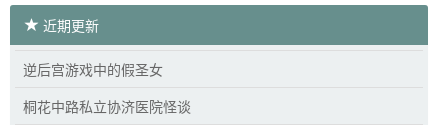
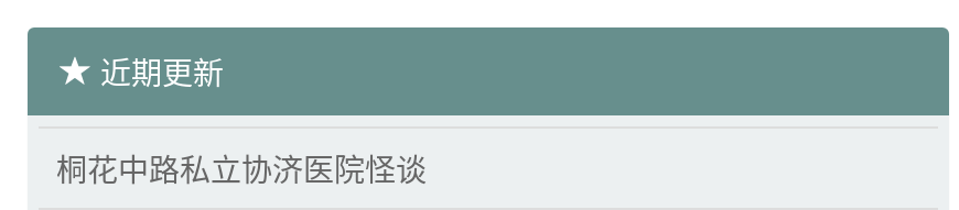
[23,59,163,79] 逆后宫游戏中的假圣女 -> none

